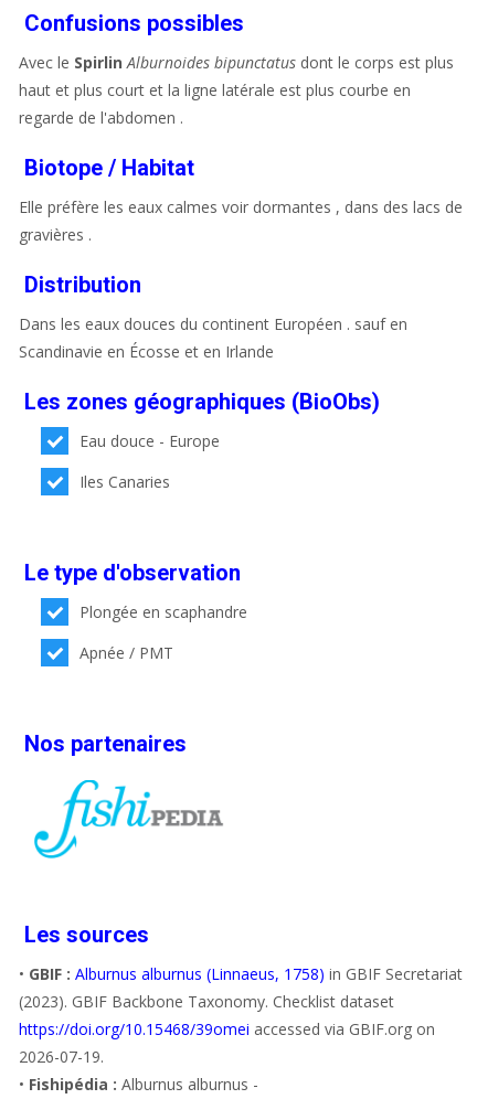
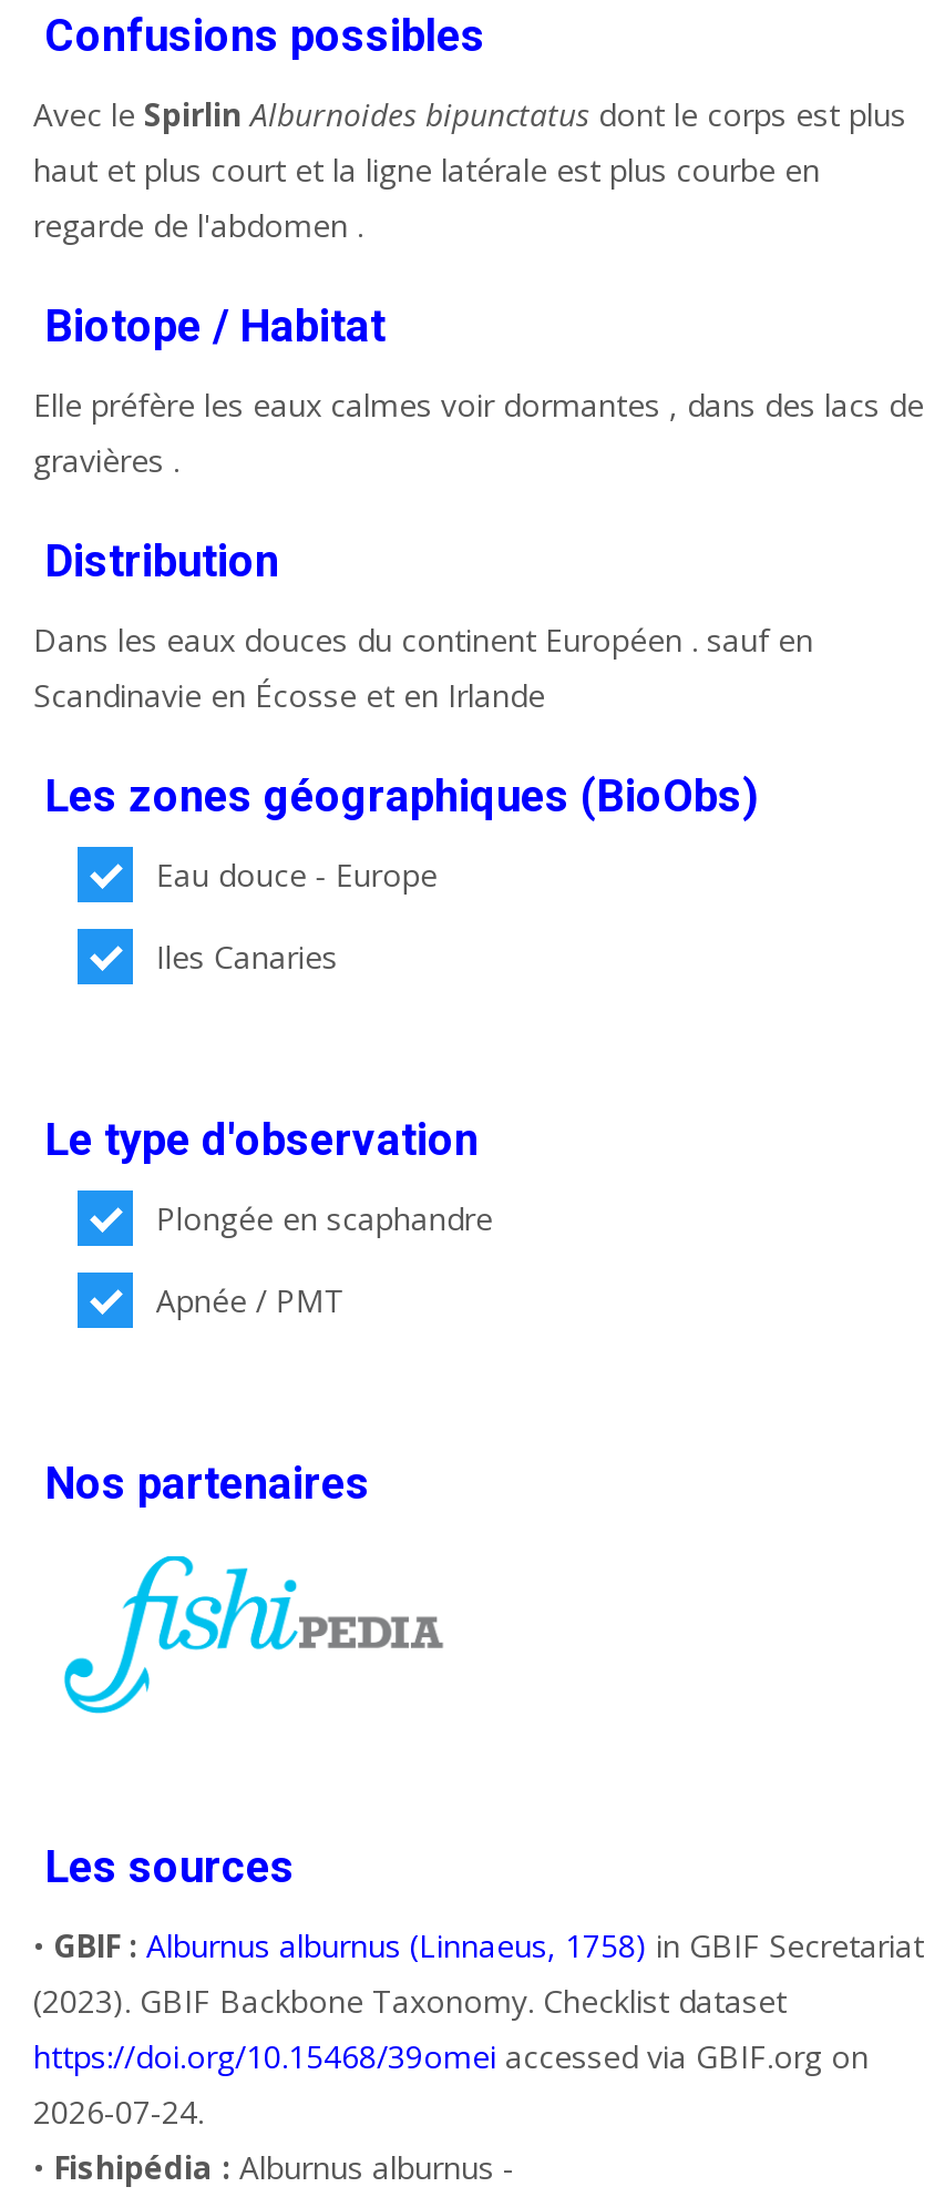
[19,1046,104,1067] 2026-07-19. -> [33,2091,204,2134] 2026-07-24.

